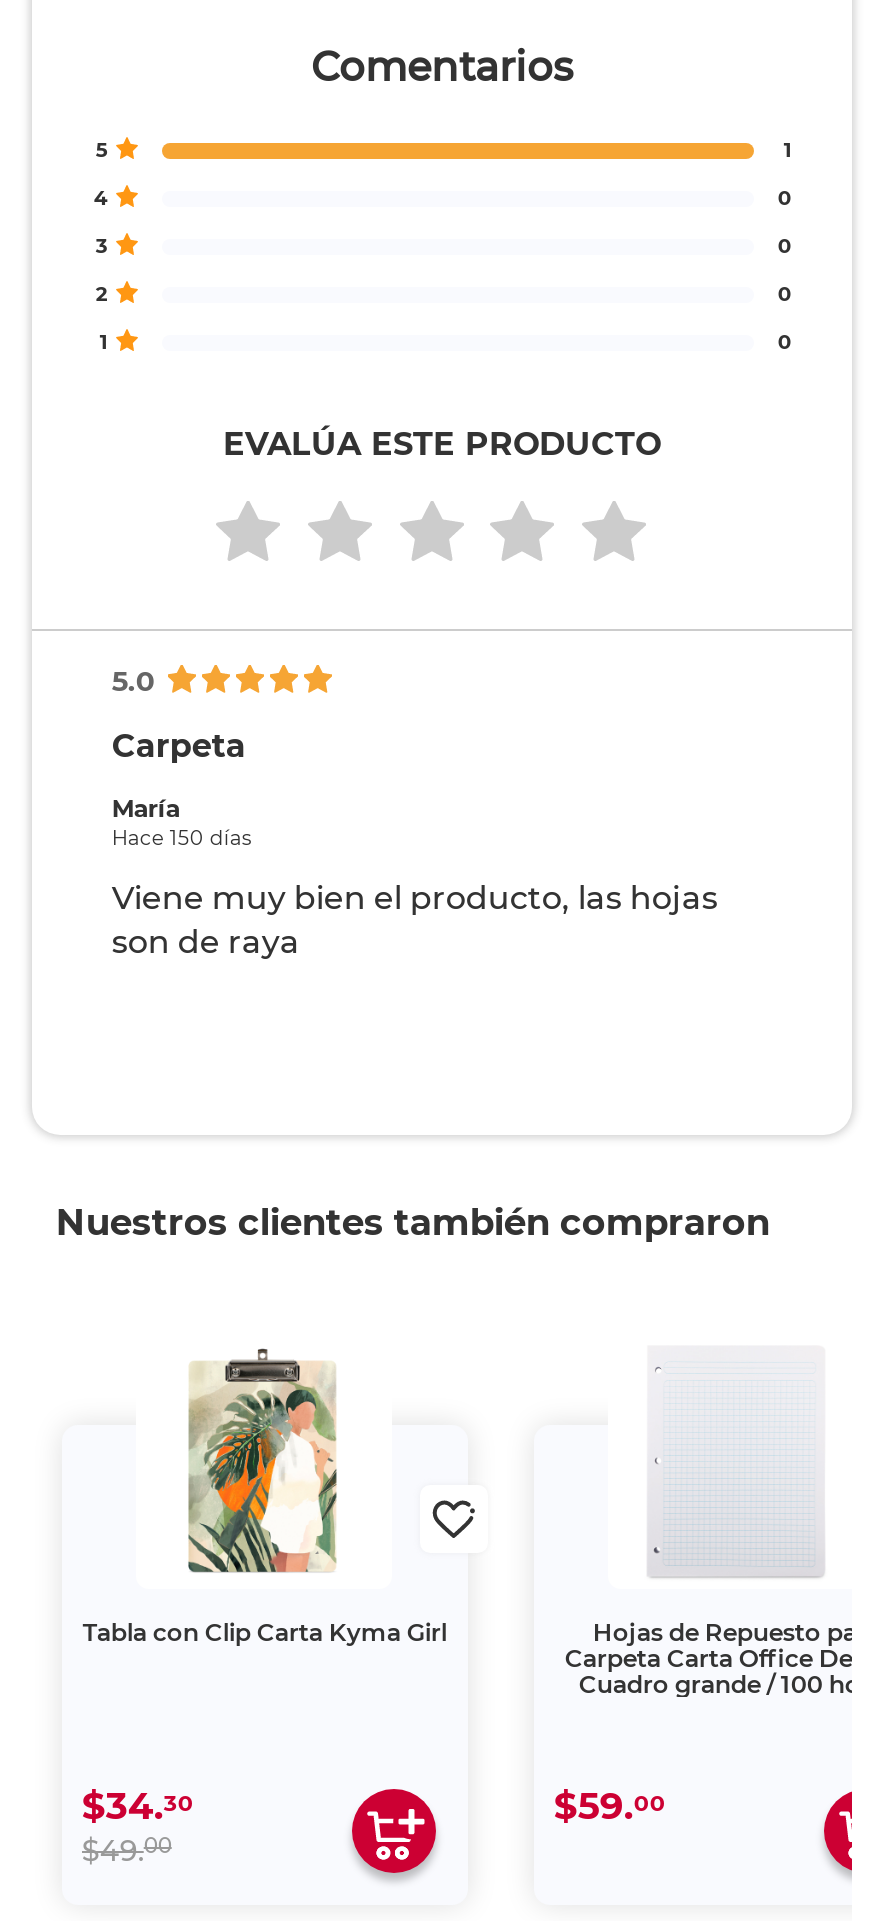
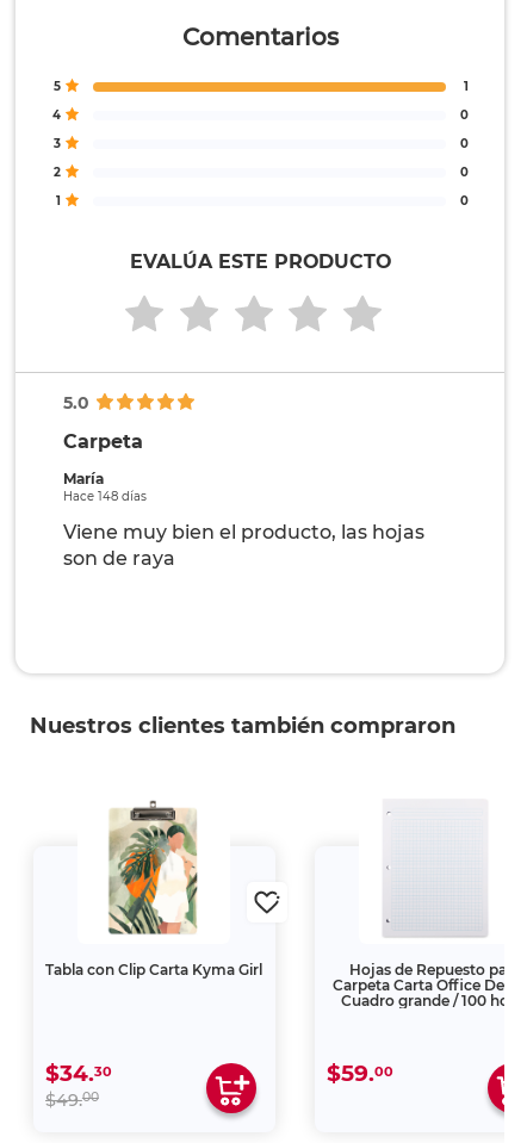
[112,825,252,851] Hace 150 días -> [63,489,146,504] Hace 148 días

